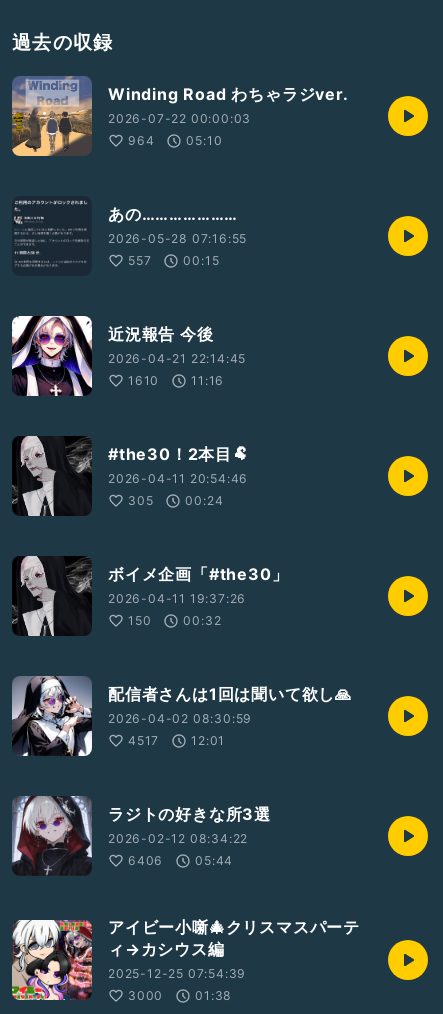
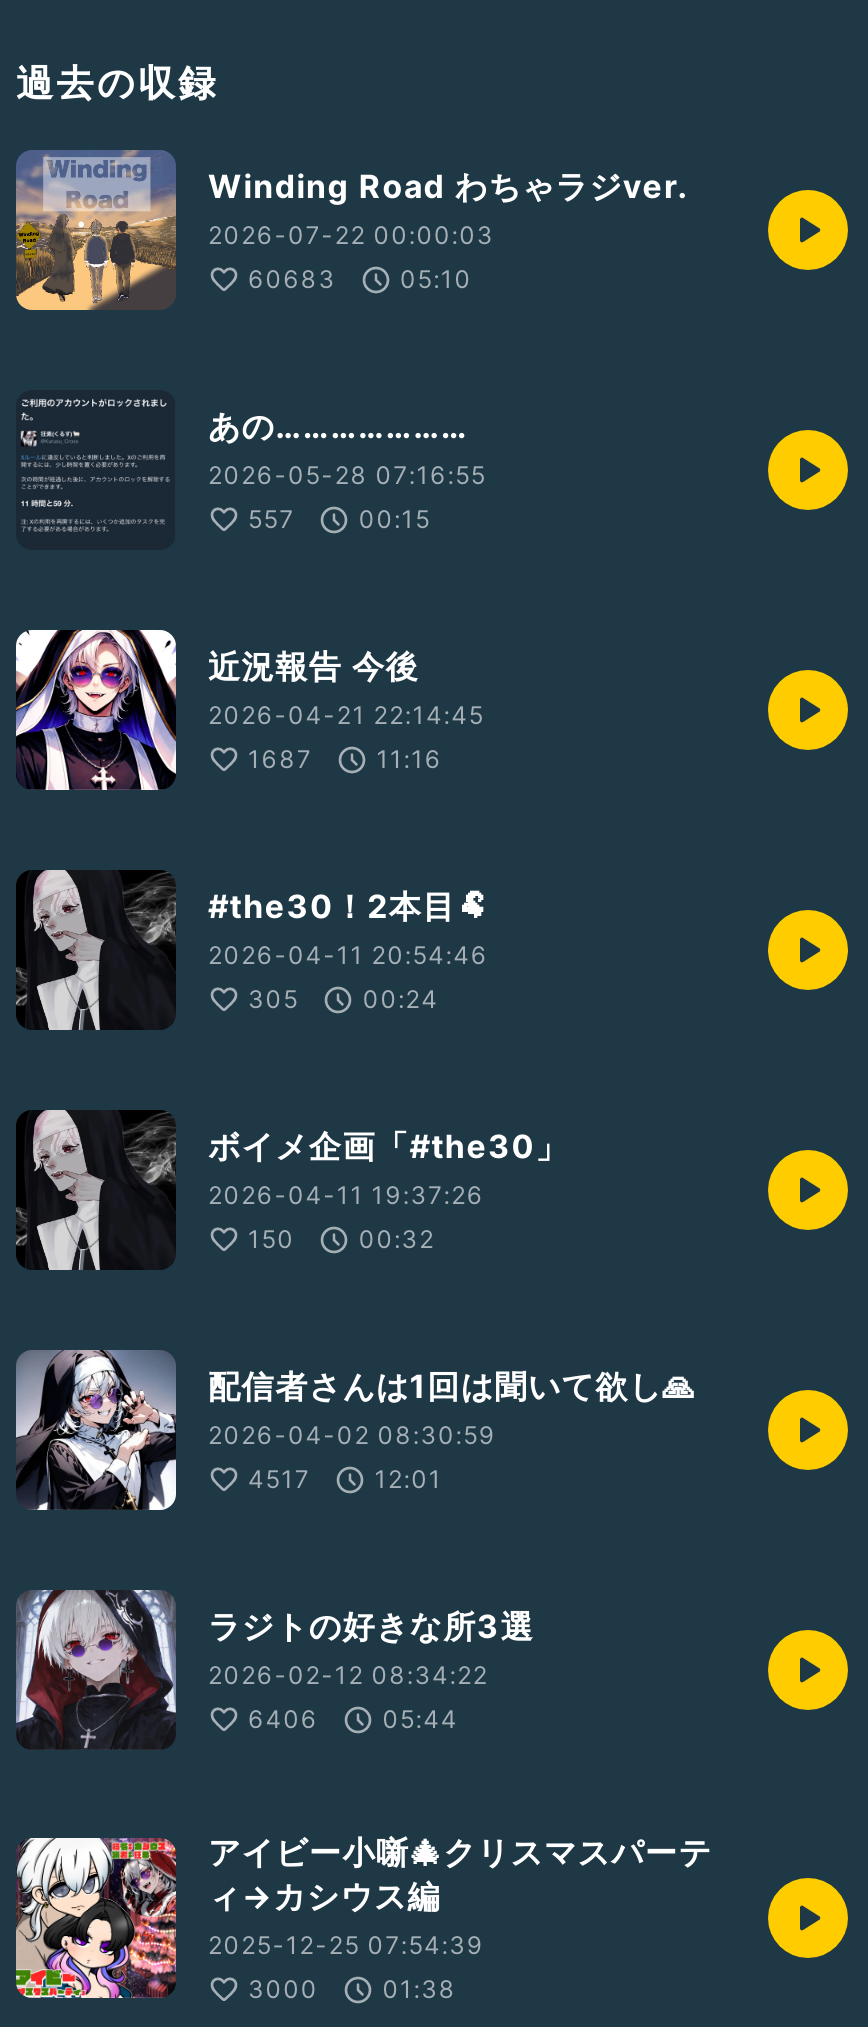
[128,133,154,148] 964 -> [248,264,336,294] 60683
[128,373,159,388] 1610 -> [248,744,312,774] 1687

